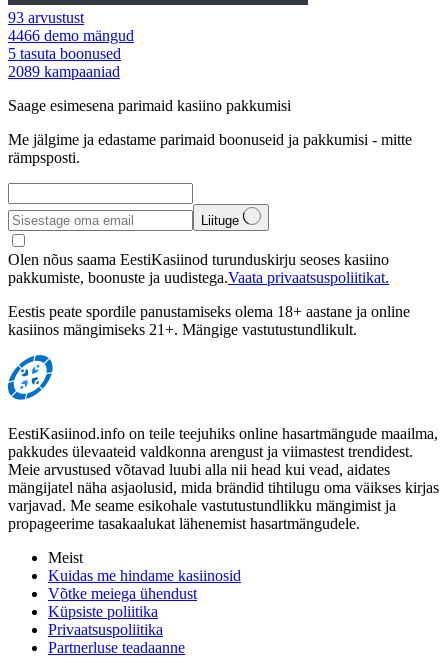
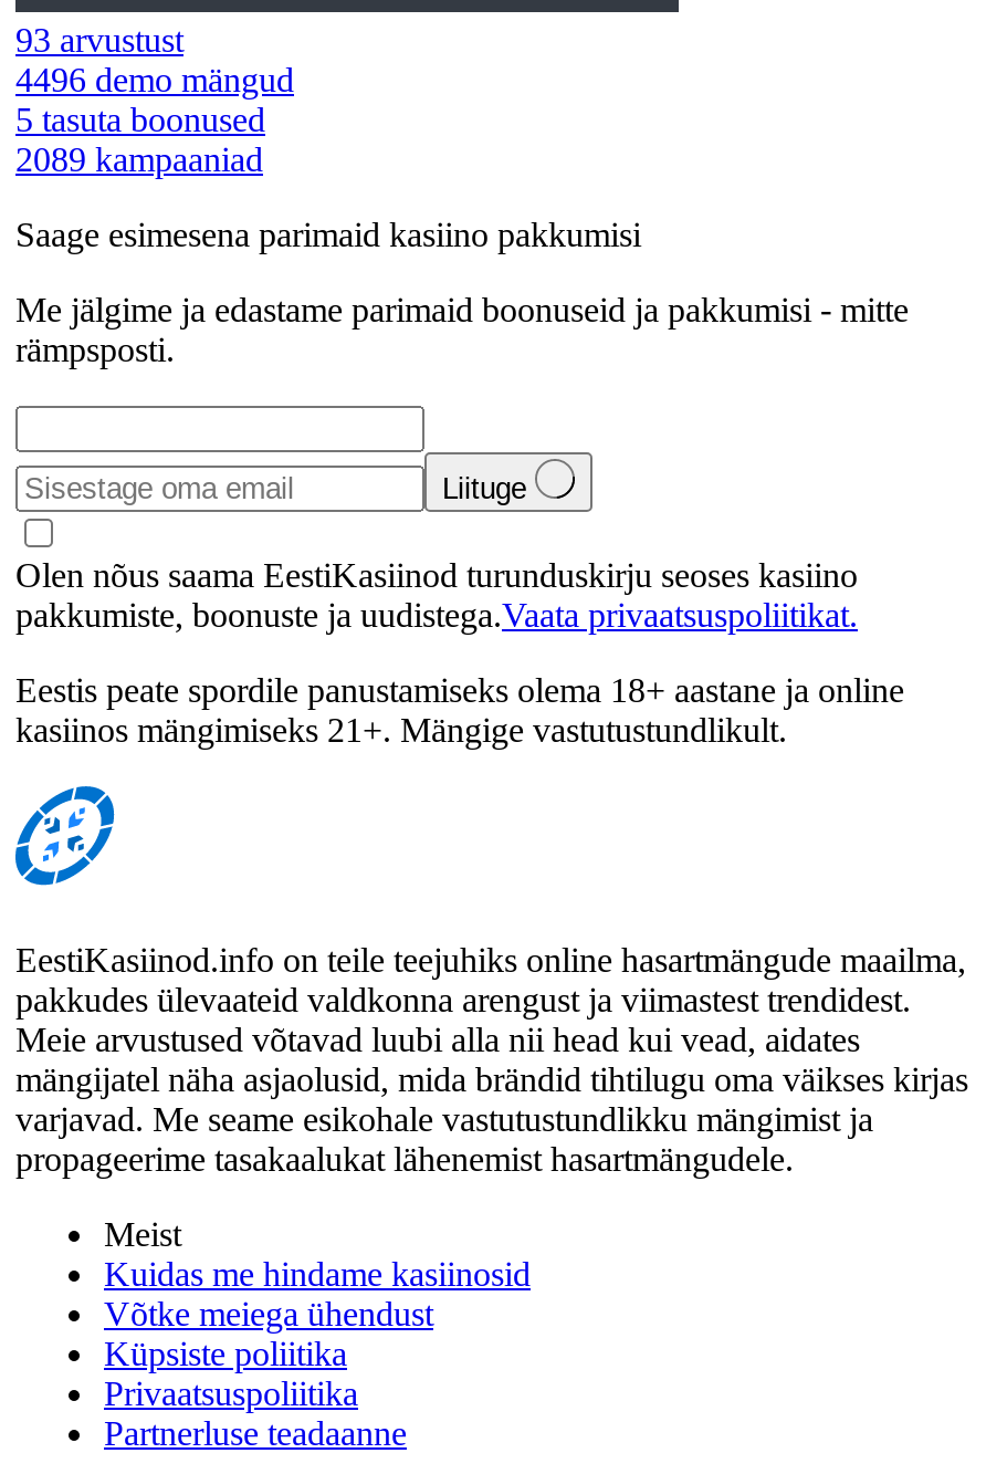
[8,27,134,44] 4466 demo mängud -> [15,61,294,99] 4496 demo mängud

